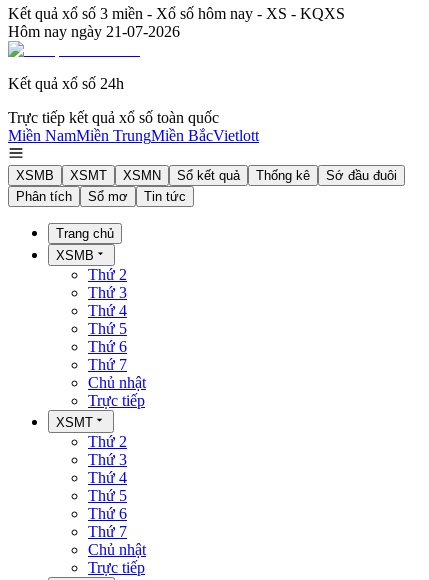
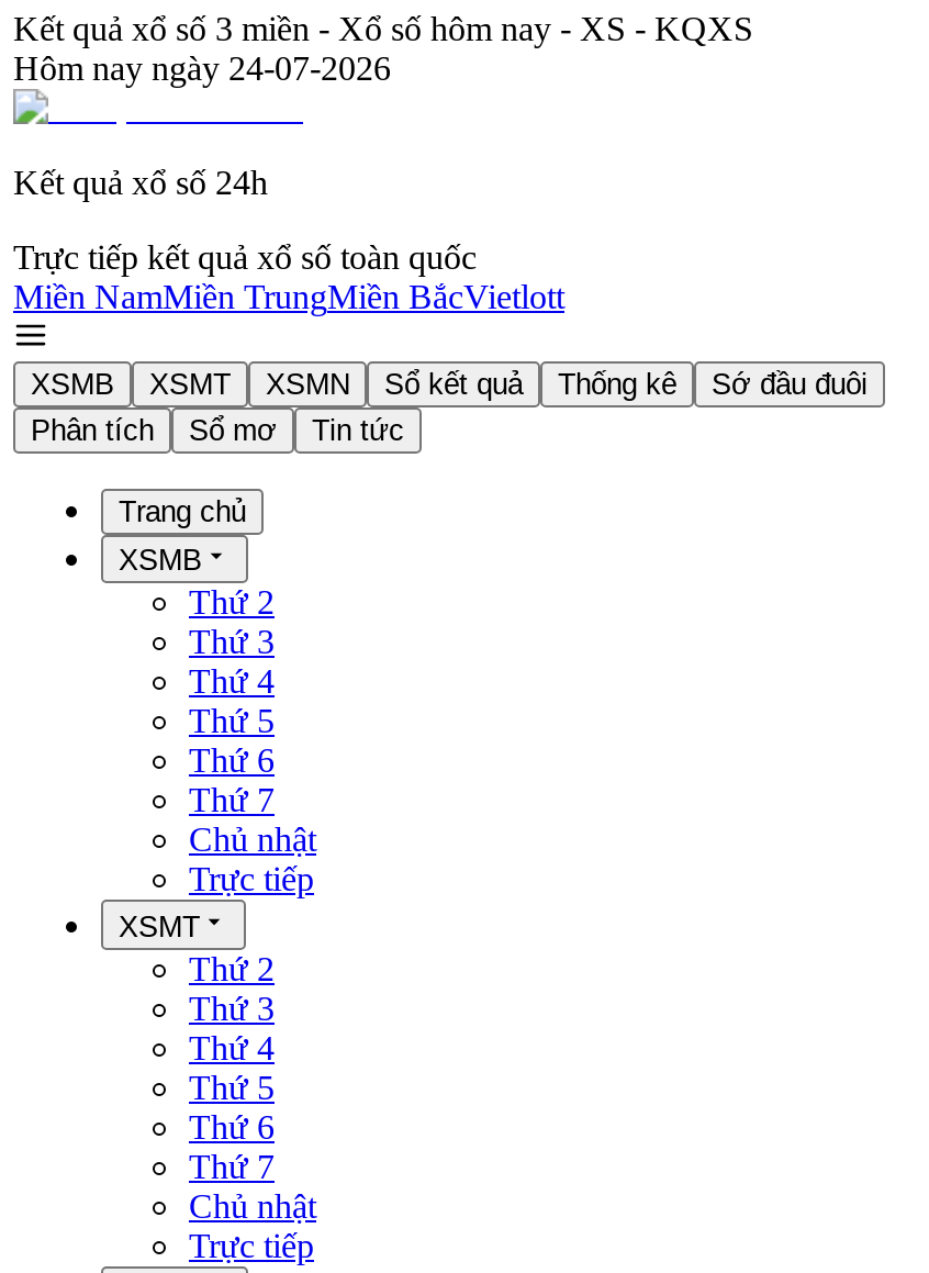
[8,23,180,40] Hôm nay ngày 21-07-2026 -> [13,49,391,87] Hôm nay ngày 24-07-2026

